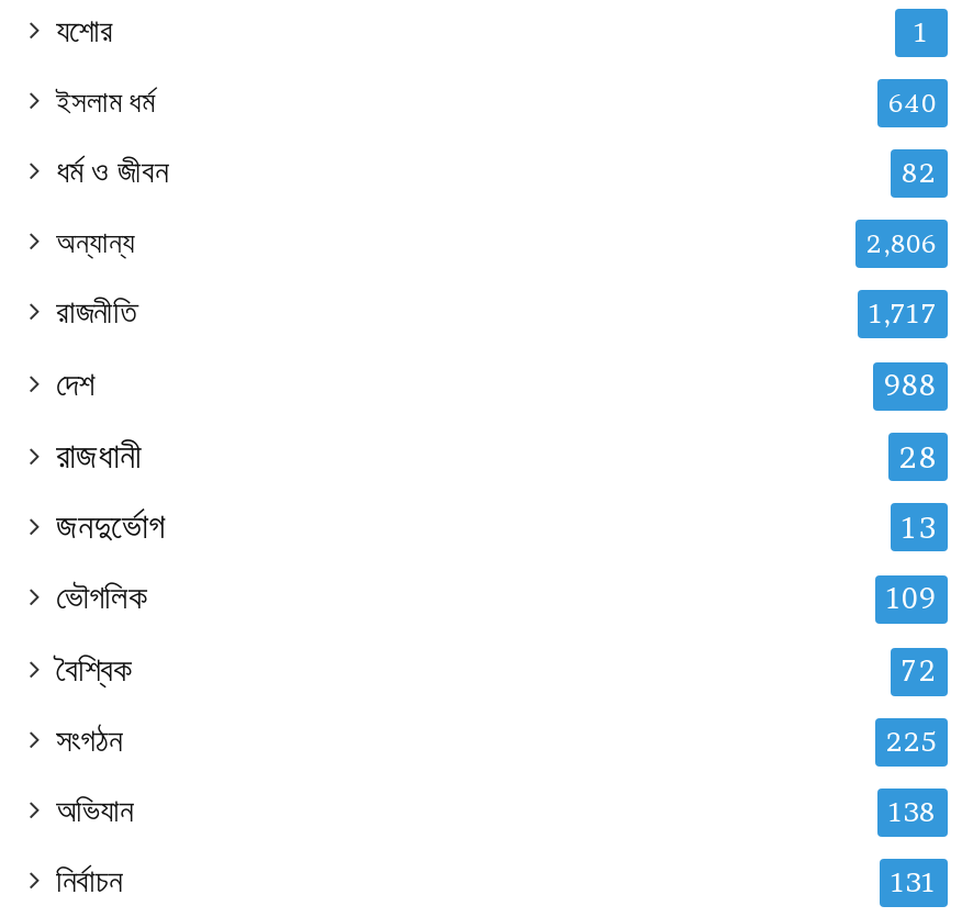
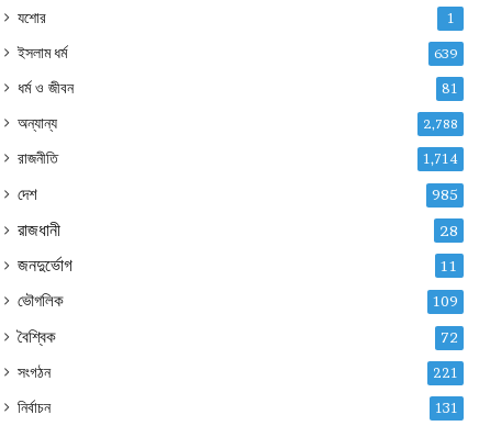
[888,87,937,118] 640 -> [434,46,458,61] 639
[902,156,937,188] 82 -> [442,80,458,96] 81
[866,228,937,259] 2,806 -> [423,116,458,132] 2,788
[869,296,937,329] 1,717 -> [423,150,458,167] 1,714
[884,369,937,402] 988 -> [432,186,458,203] 985
[902,509,937,544] 13 -> [441,257,458,274] 11
[56,724,937,830] 225 | অভিযান | 138 -> [433,364,458,381] 221

